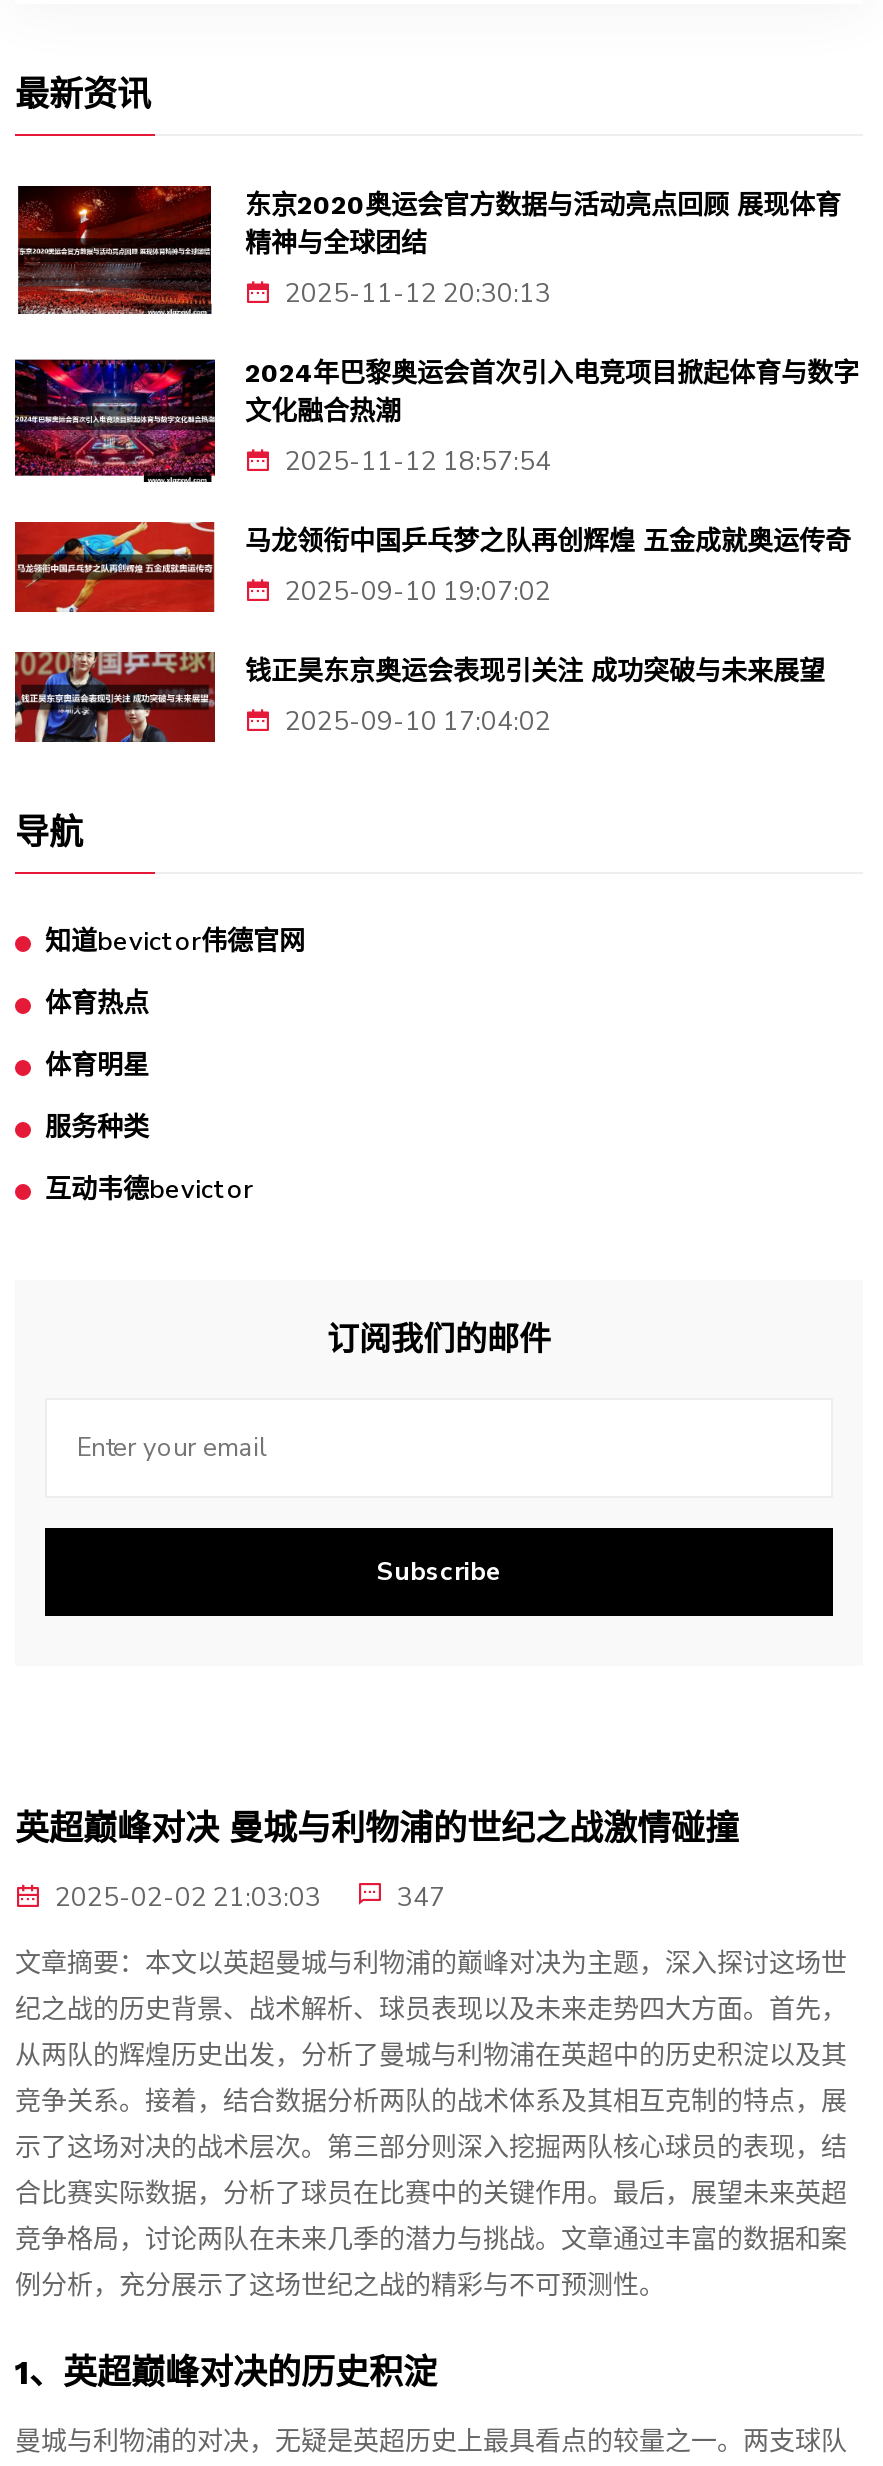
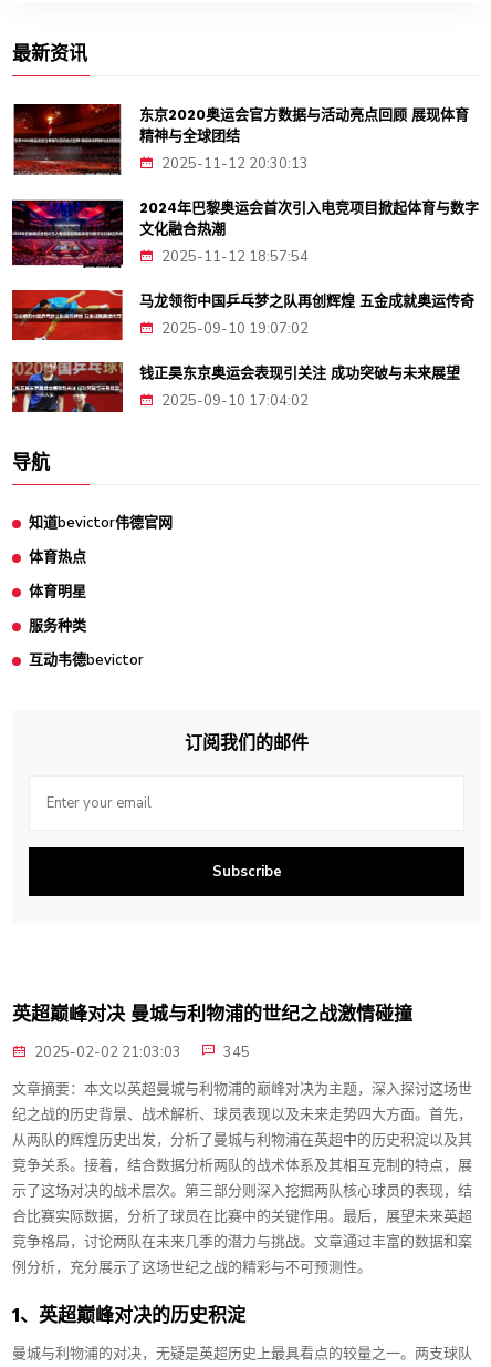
[397,1880,445,1916] 347 -> [223,1042,250,1062] 345

